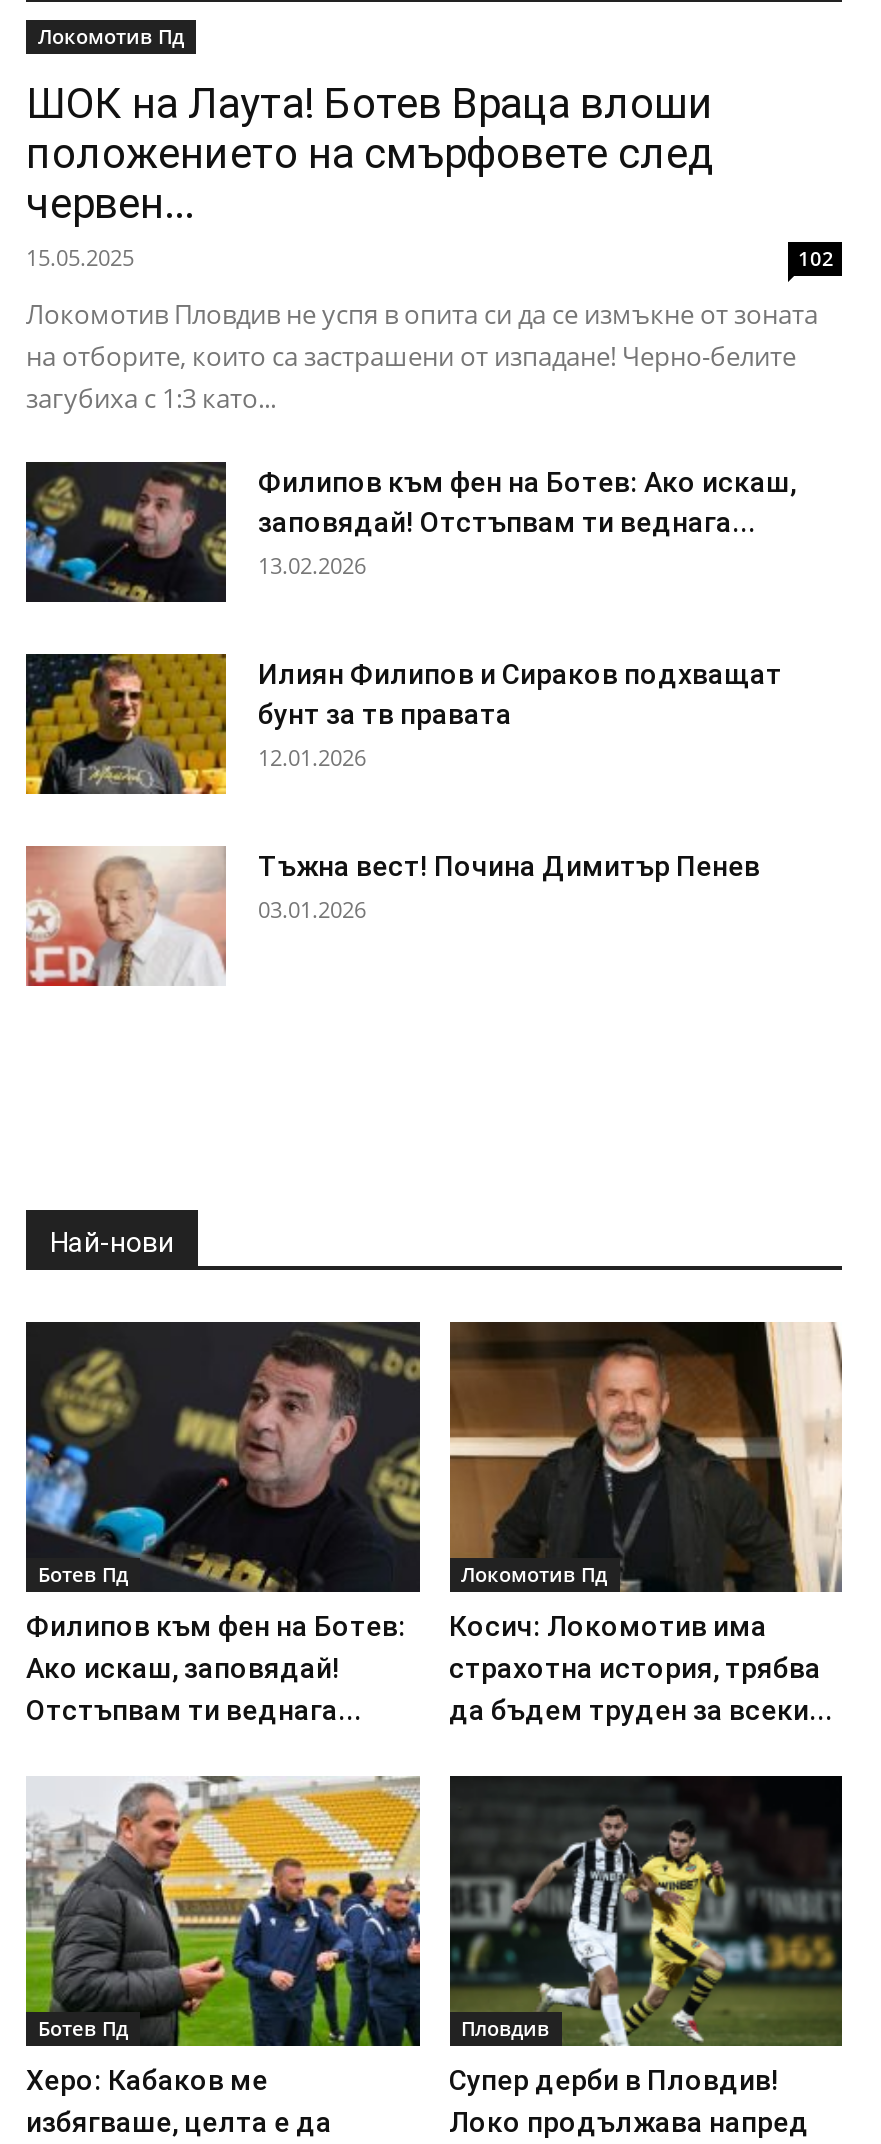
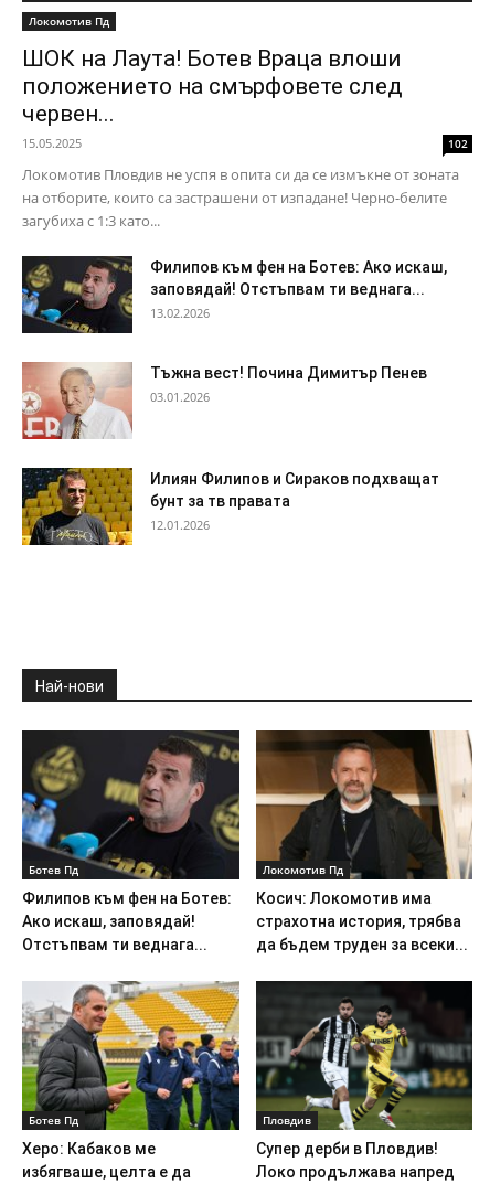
moved [22,650,782,798] -> [20,466,439,547]: [image] | Илиян Филипов и Сираков подхващат | бунт за тв правата | 12.01.2026
moved [24,844,760,988] -> [21,361,427,440]: [image] | Тъжна вест! Почина Димитър Пенев | 03.01.2026

